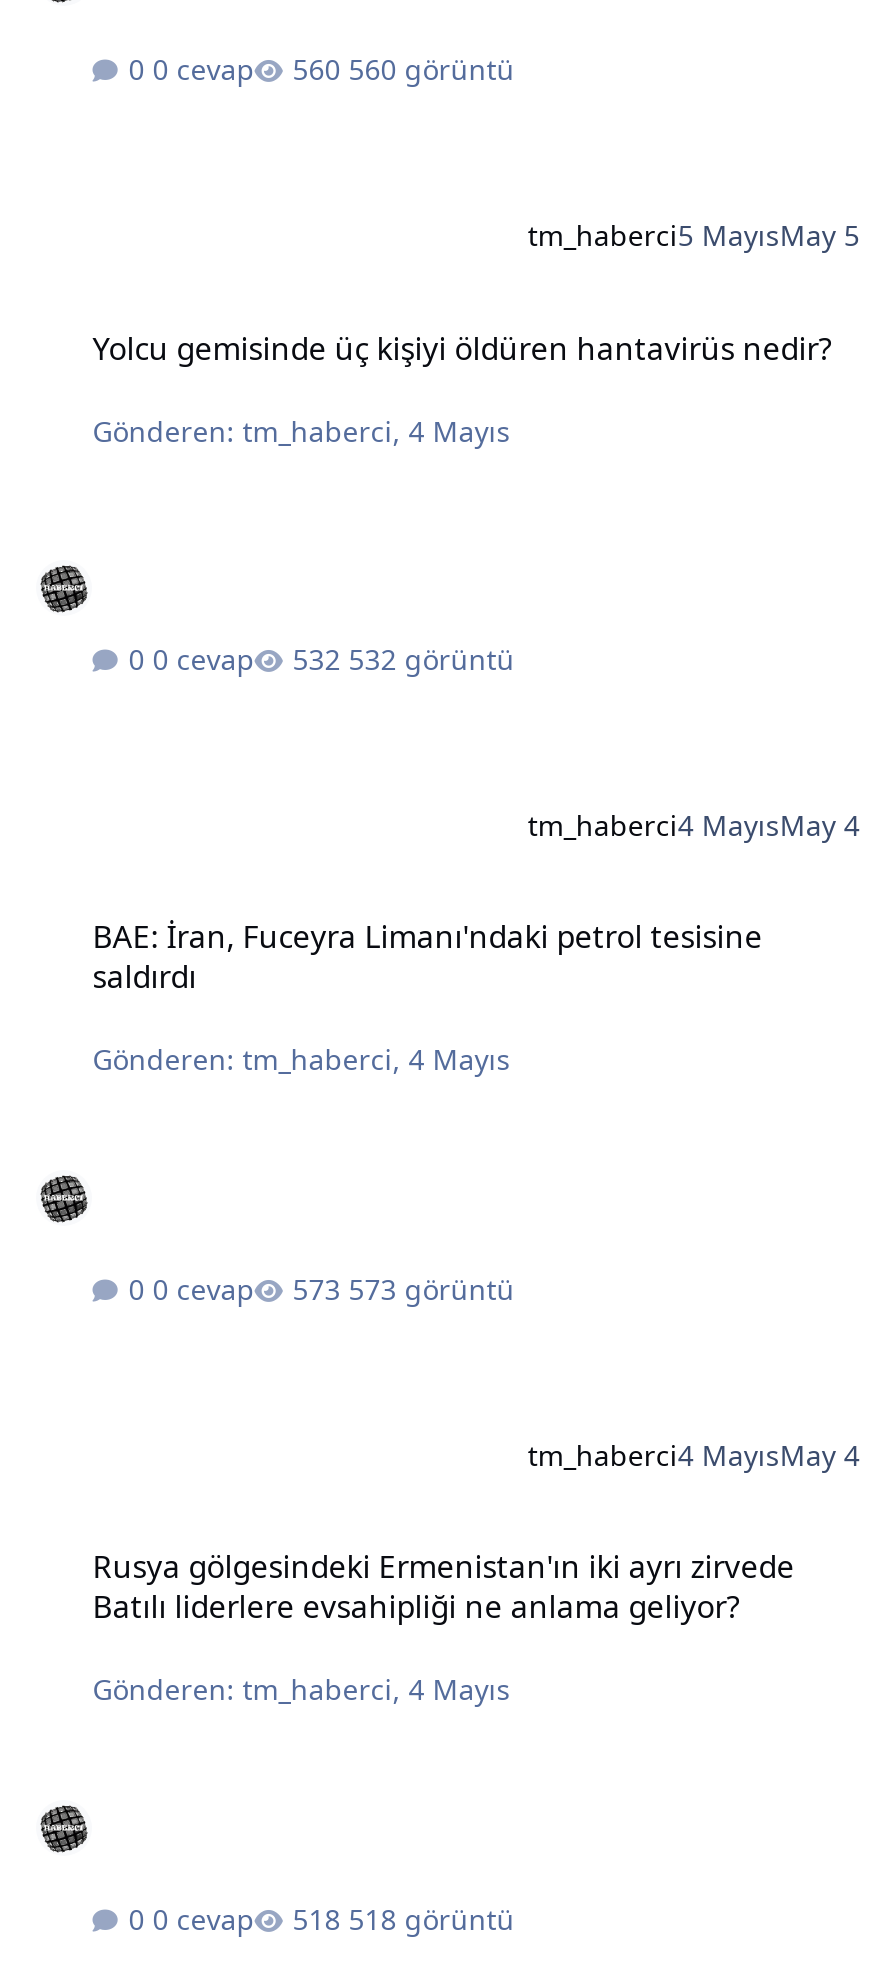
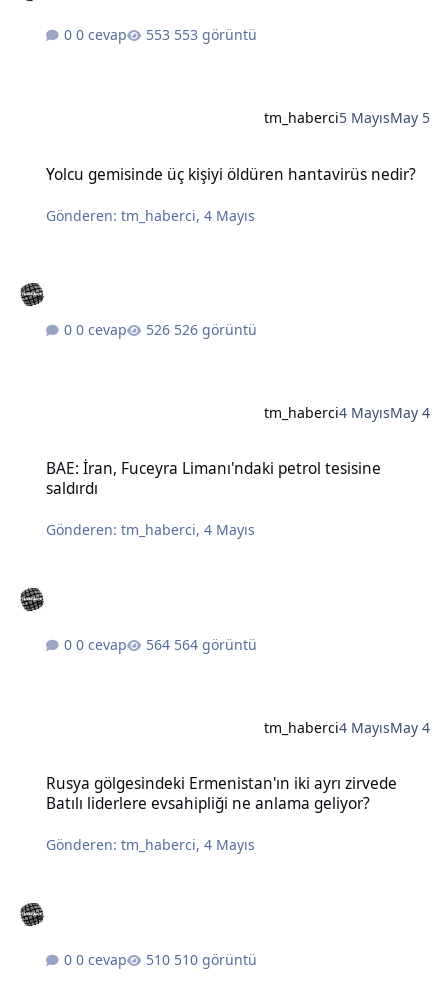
[348,50,514,88] 560 görüntü -> [174,25,257,44] 553 görüntü
[348,640,514,678] 532 görüntü -> [174,320,257,339] 526 görüntü
[348,1270,514,1308] 573 görüntü -> [174,635,257,654] 564 görüntü
[348,1900,514,1938] 518 görüntü -> [174,950,257,969] 510 görüntü

